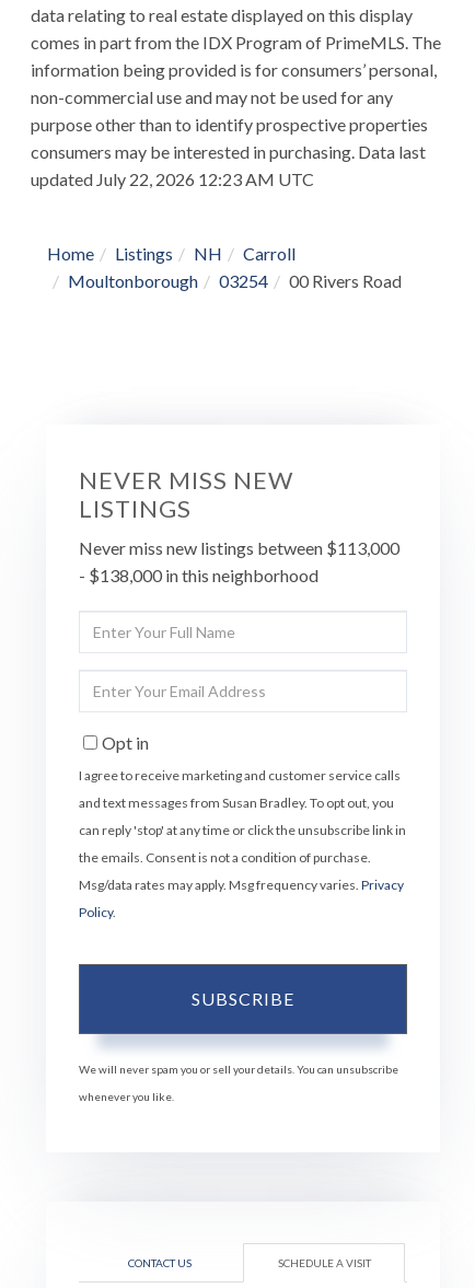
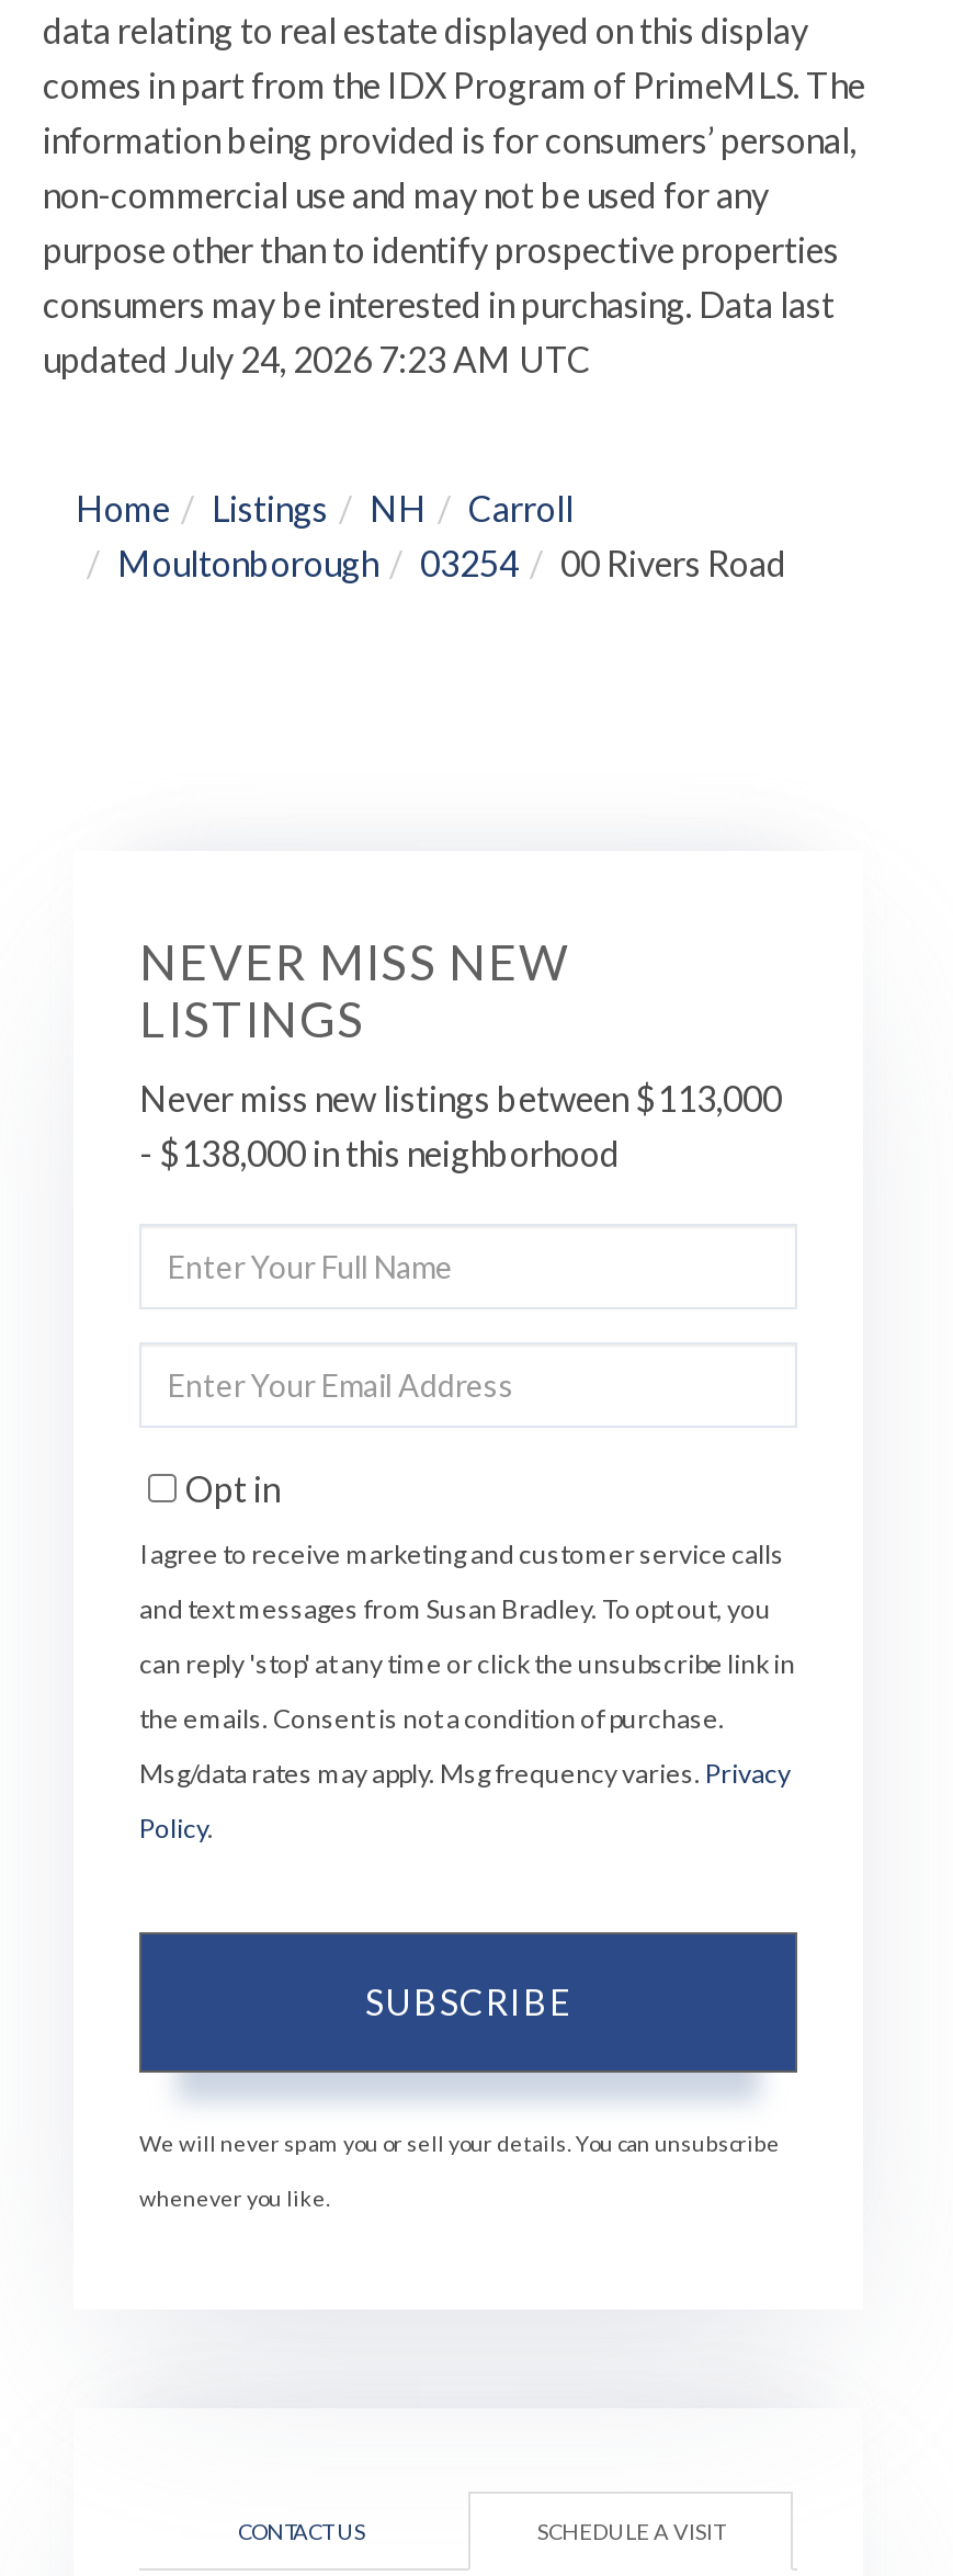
[31,168,314,189] updated July 22, 2026 12:23 AM UTC -> [43,337,591,379] updated July 24, 2026 7:23 AM UTC

